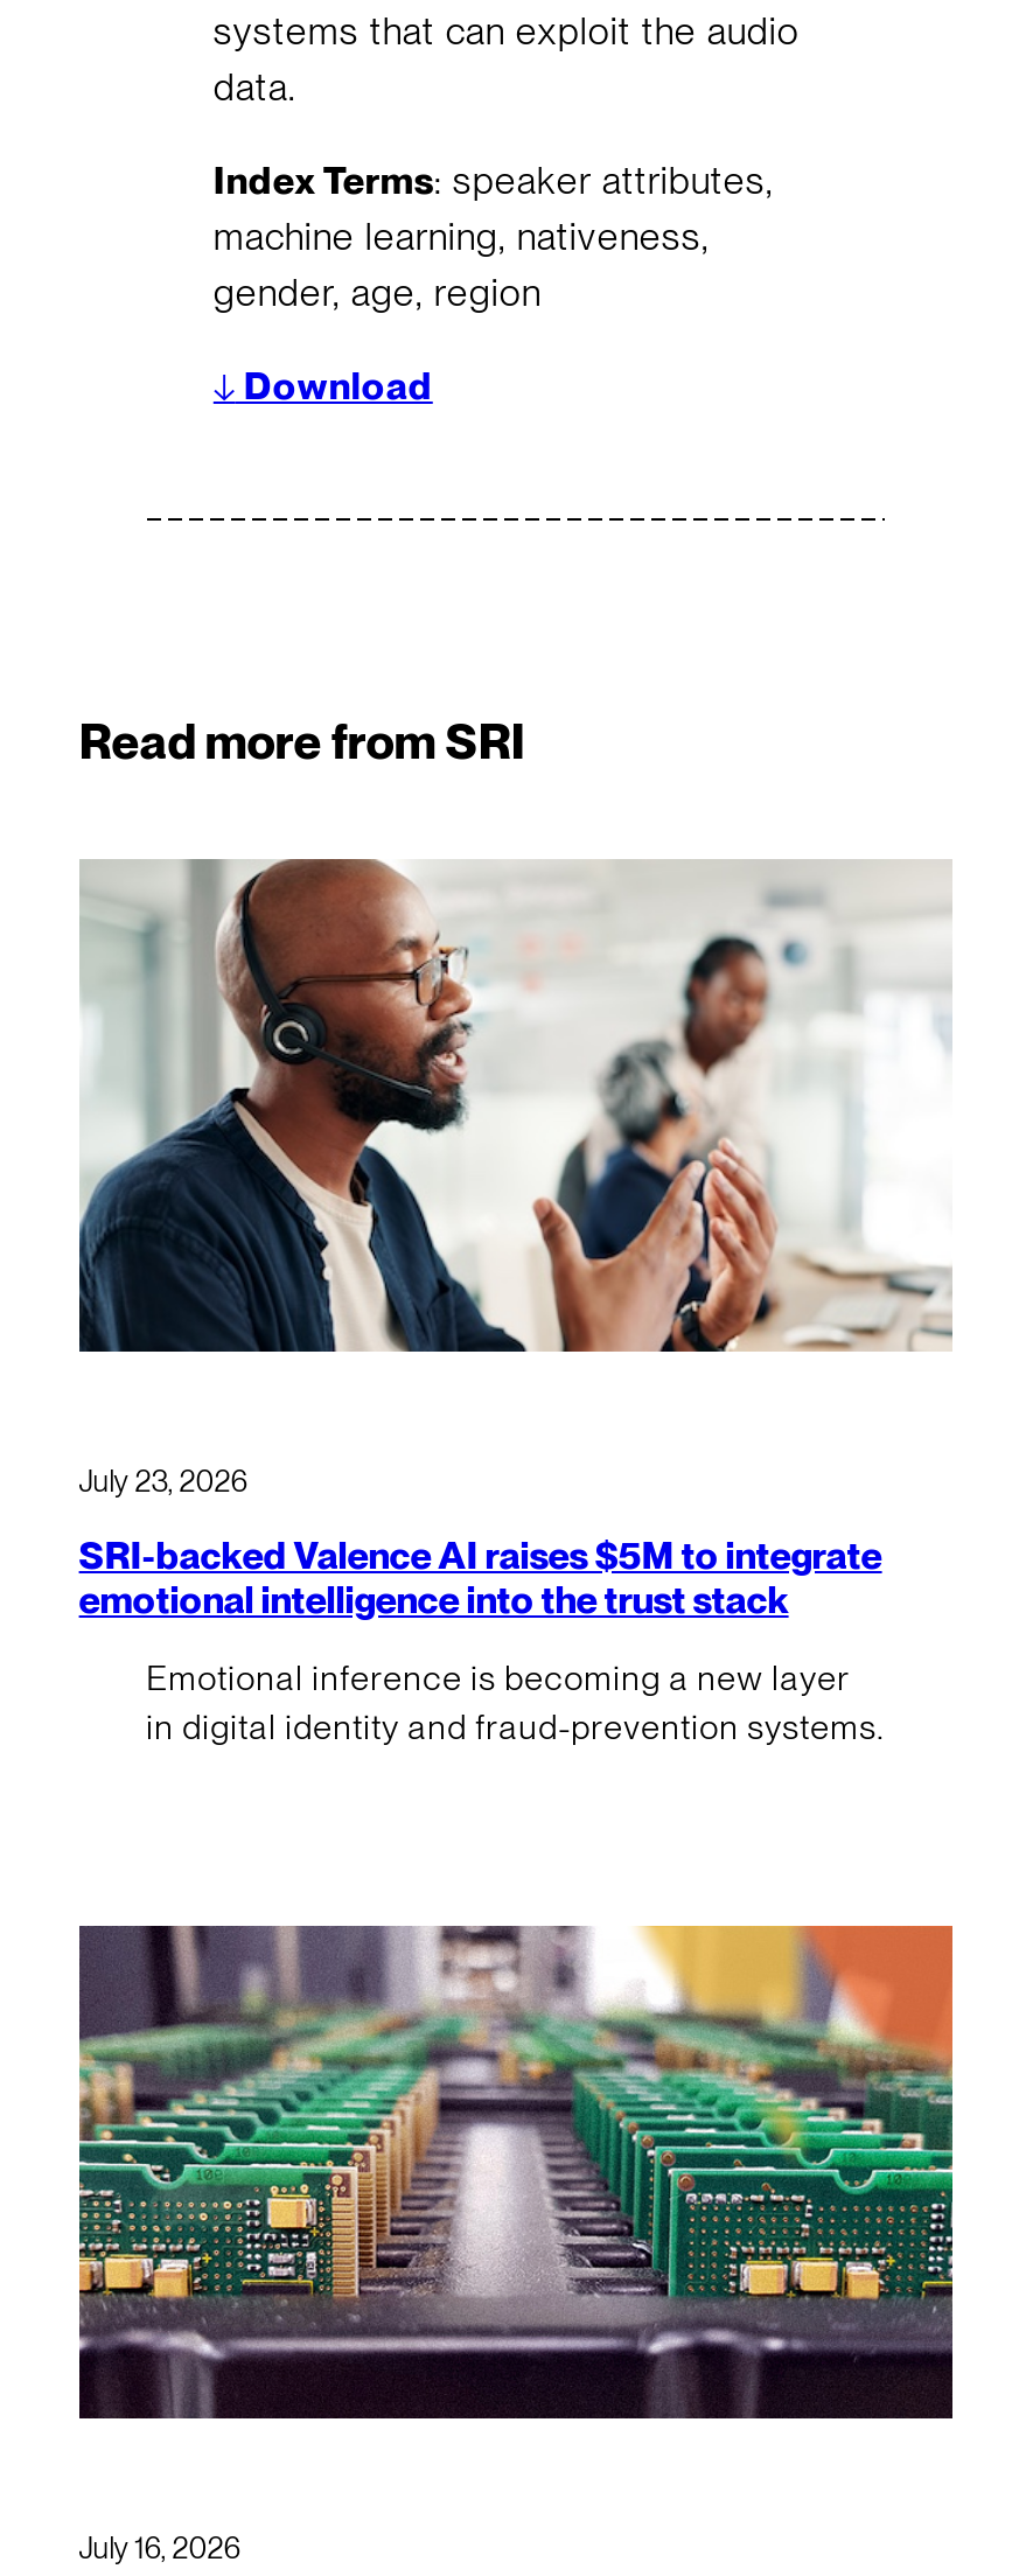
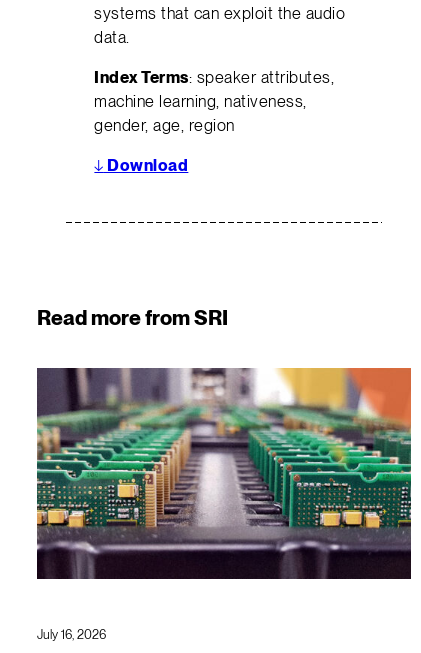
[79,859,952,1354] [image] -> none
[79,1464,885,1748] July 23, 2026 | SRI-backed Valence AI raises $5M to integrate | emotional intelligence into the trust stack | Emotional inference is becoming a new layer | in digital identity and fraud-prevention systems. -> none

